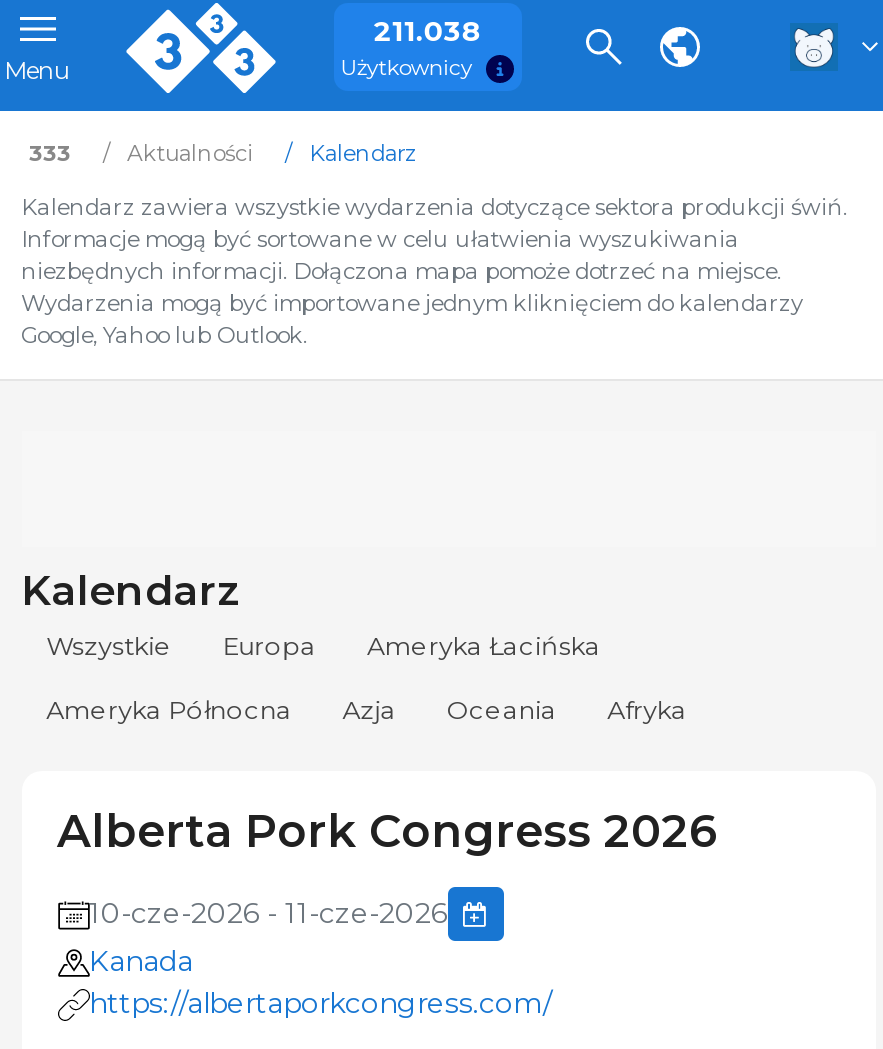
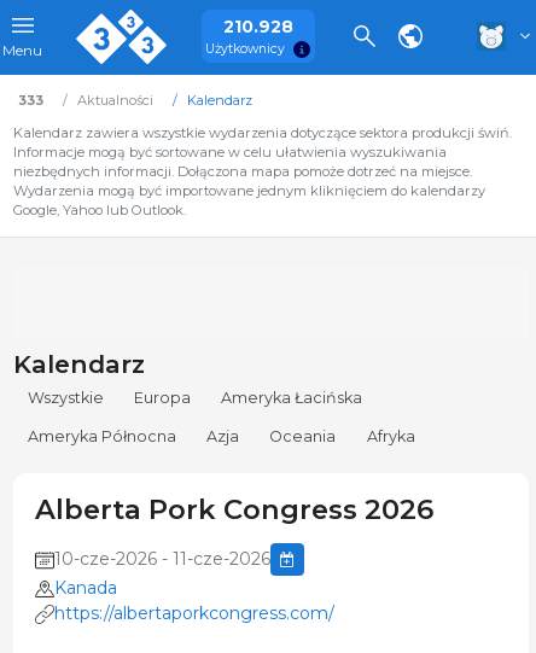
[374,12,482,48] 211.038 -> [223,15,293,37] 210.928

